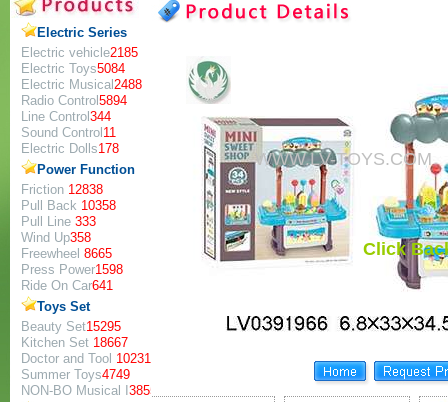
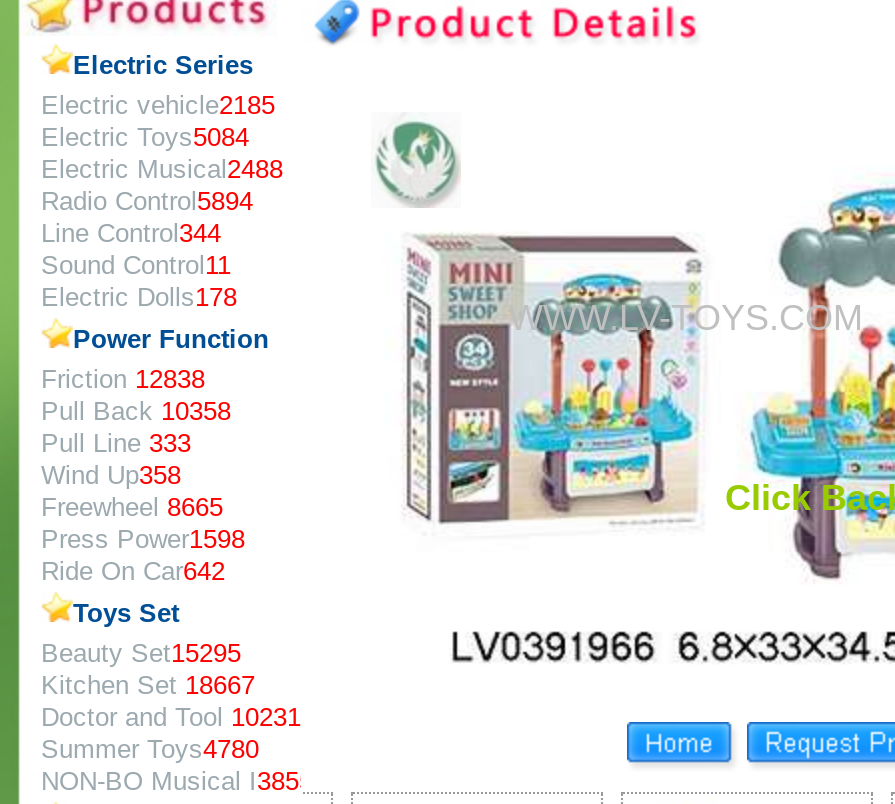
[21,278,113,293] Ride On Car641 -> [41,556,225,586] Ride On Car642
[21,367,130,382] Summer Toys4749 -> [41,734,259,764] Summer Toys4780

